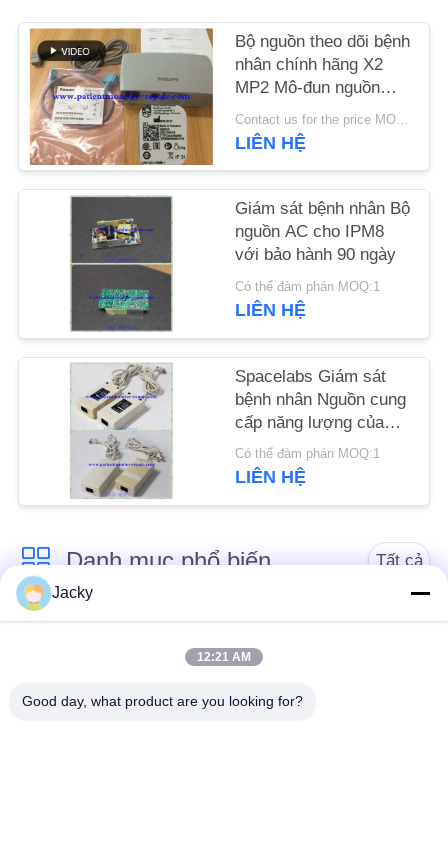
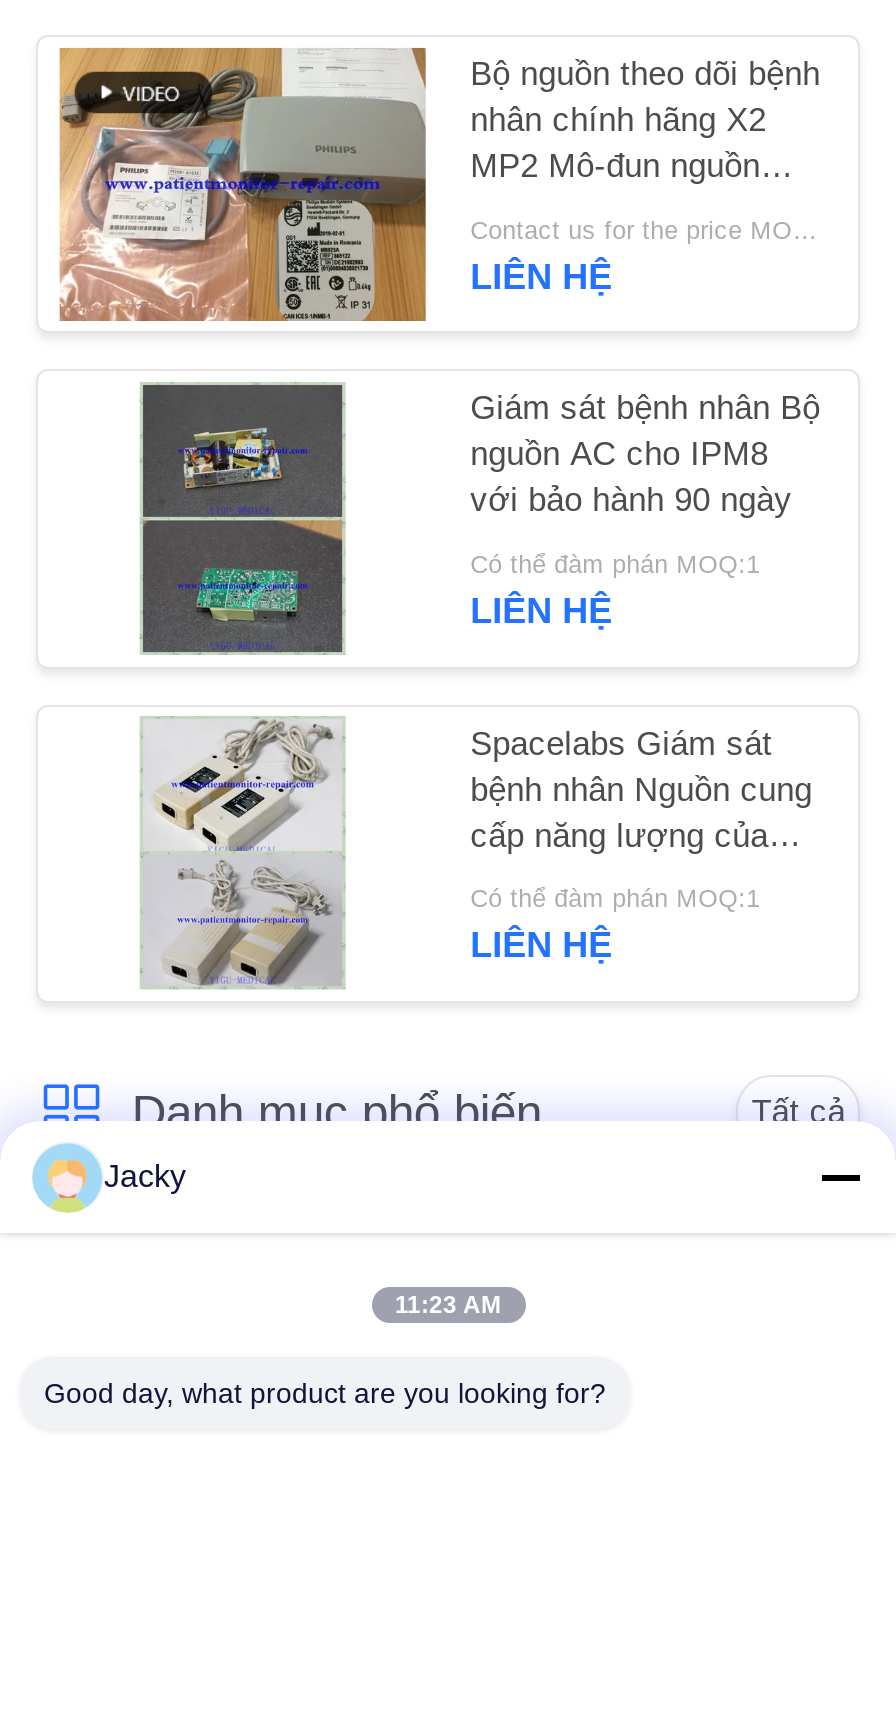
[197,650,251,664] 12:21 AM -> [395,1291,501,1319] 11:23 AM

